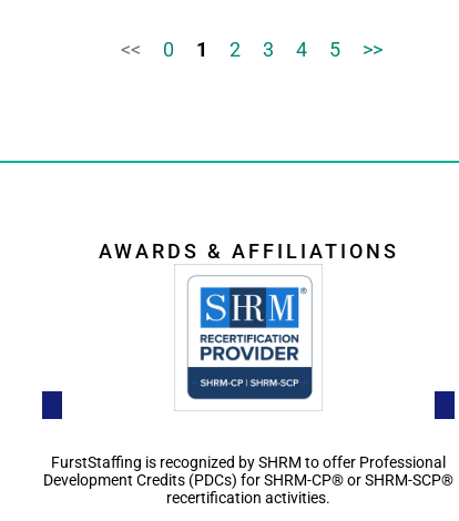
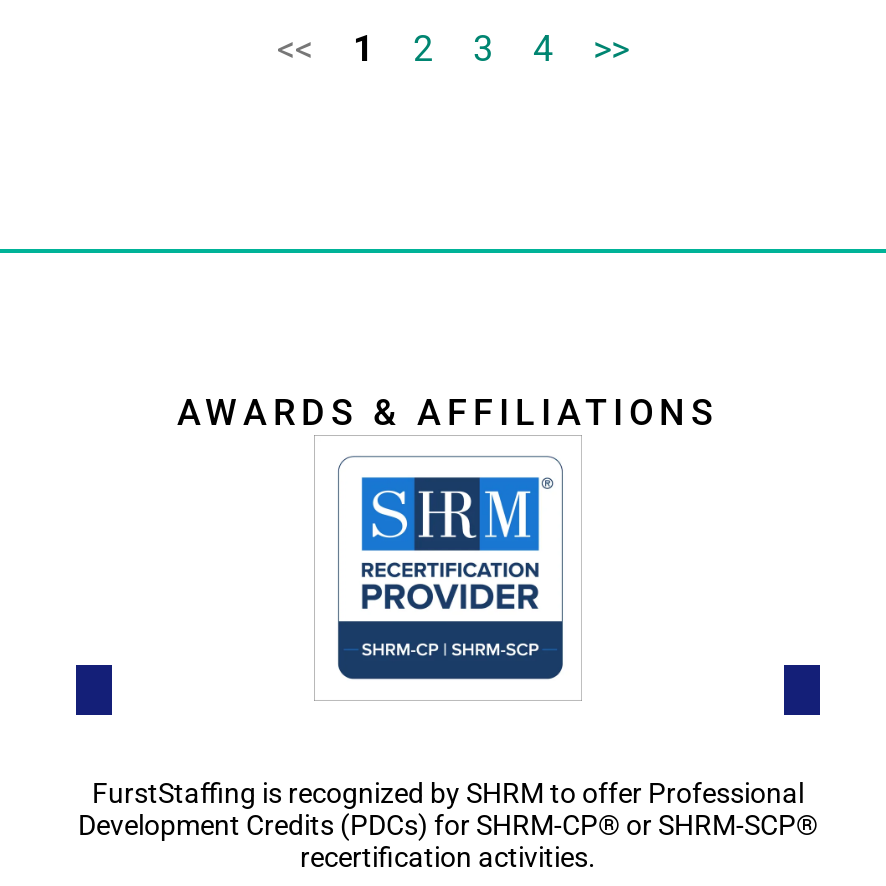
[162,38,174,61] 0 -> none
[329,38,340,61] 5 -> none

